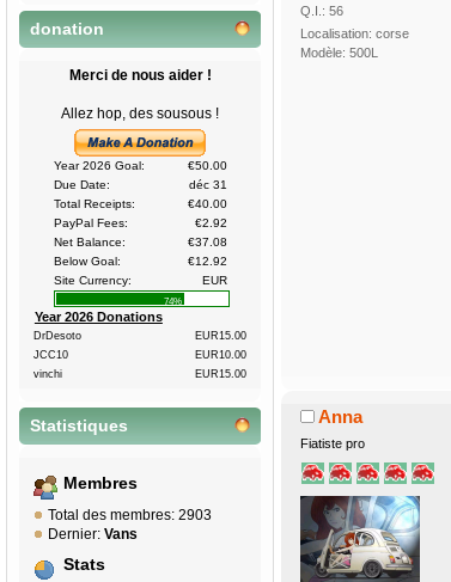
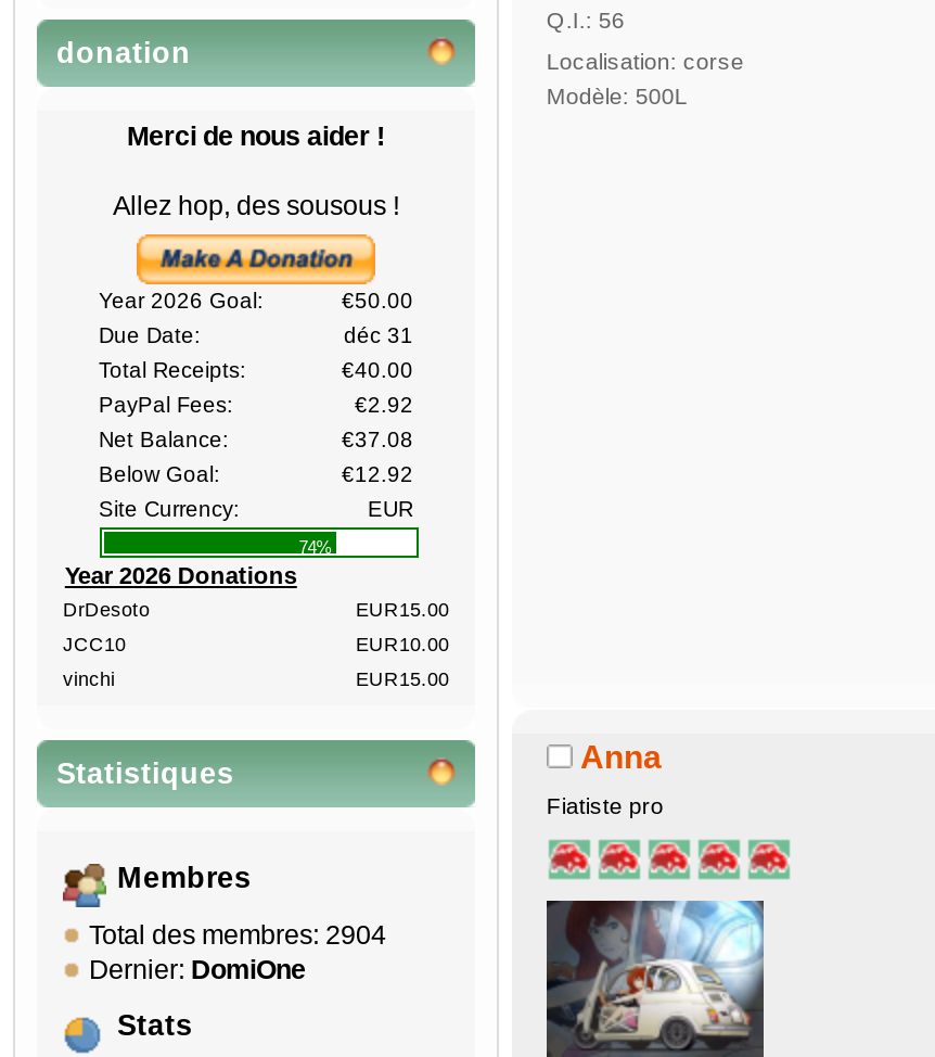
[48,507,212,524] Total des membres: 2903 -> [89,921,386,951] Total des membres: 2904
[48,526,138,543] Dernier: Vans -> [89,956,306,986] Dernier: DomiOne

